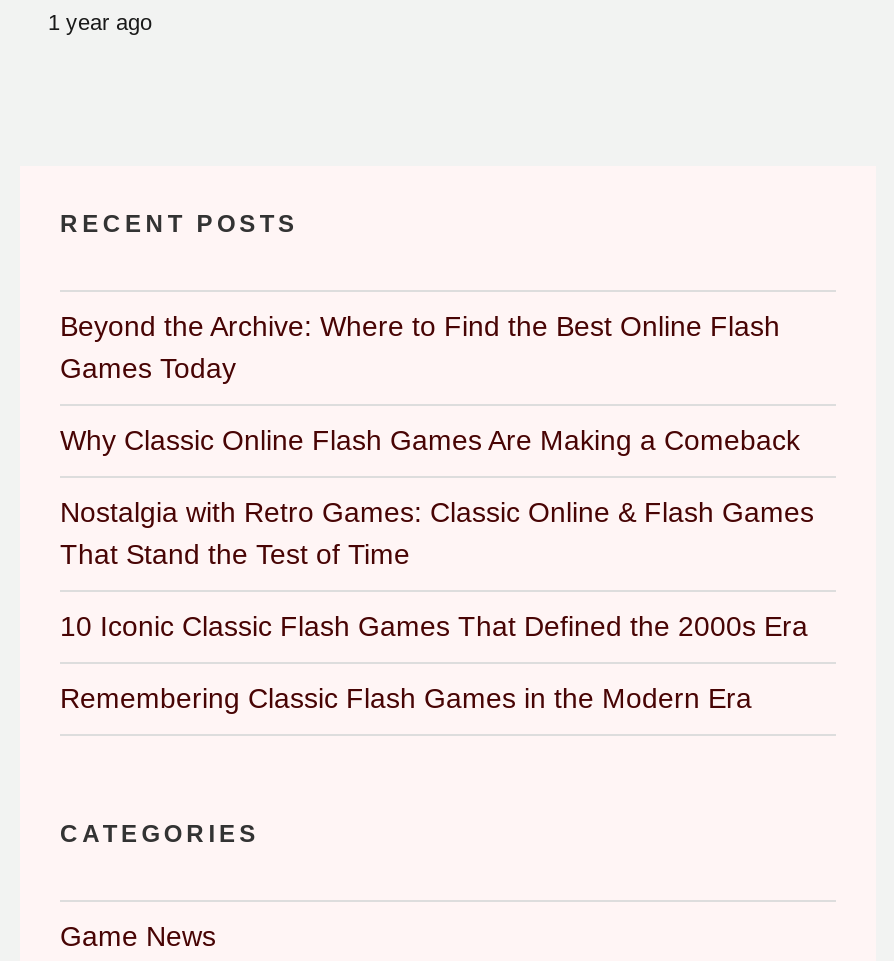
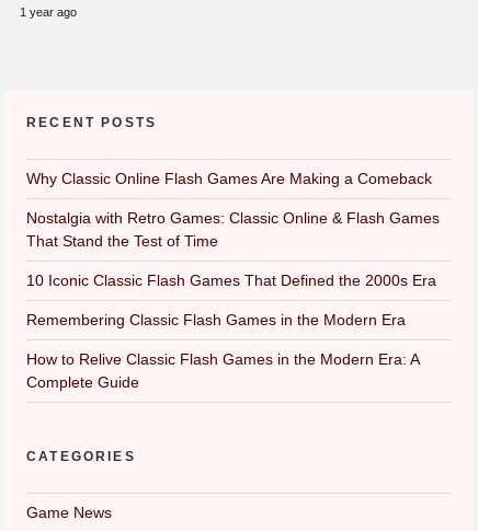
[60,309,780,383] Beyond the Archive: Where to Find the Best Online Flash | Games Today -> none
moved [60,423,814,713] -> [26,169,440,328]: Why Classic Online Flash Games Are Making a Comeback | Nostalgia with Retro Games: Classic Online & Flash Games | That Stand the Test of Time | 10 Iconic Classic Flash Games That Defined the 2000s Era | Remembering Classic Flash Games in the Modern Era
none -> [26,350,419,390] How to Relive Classic Flash Games in the Modern Era: A | Complete Guide

